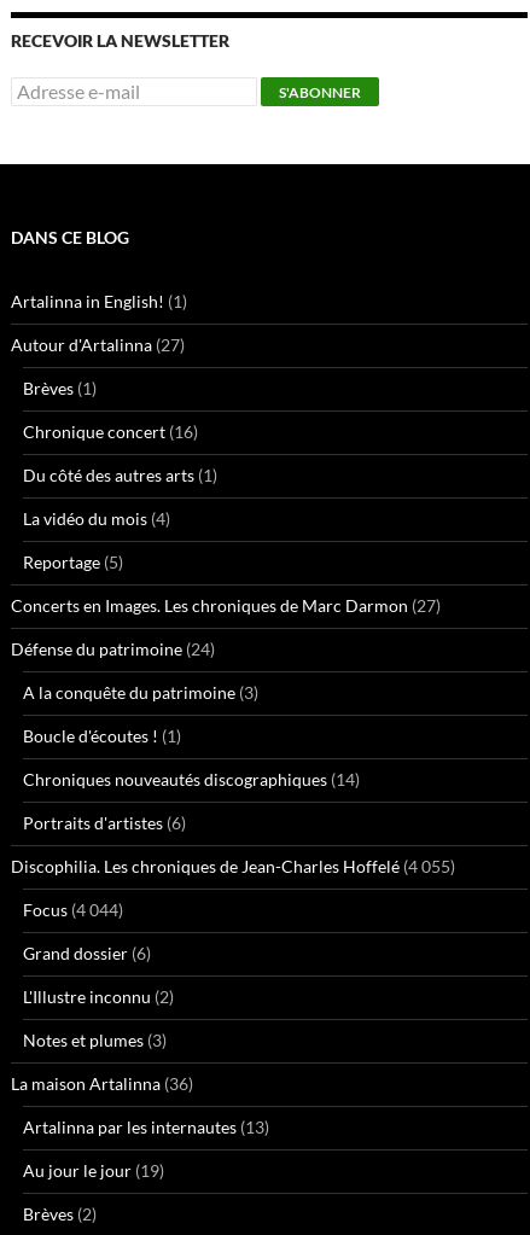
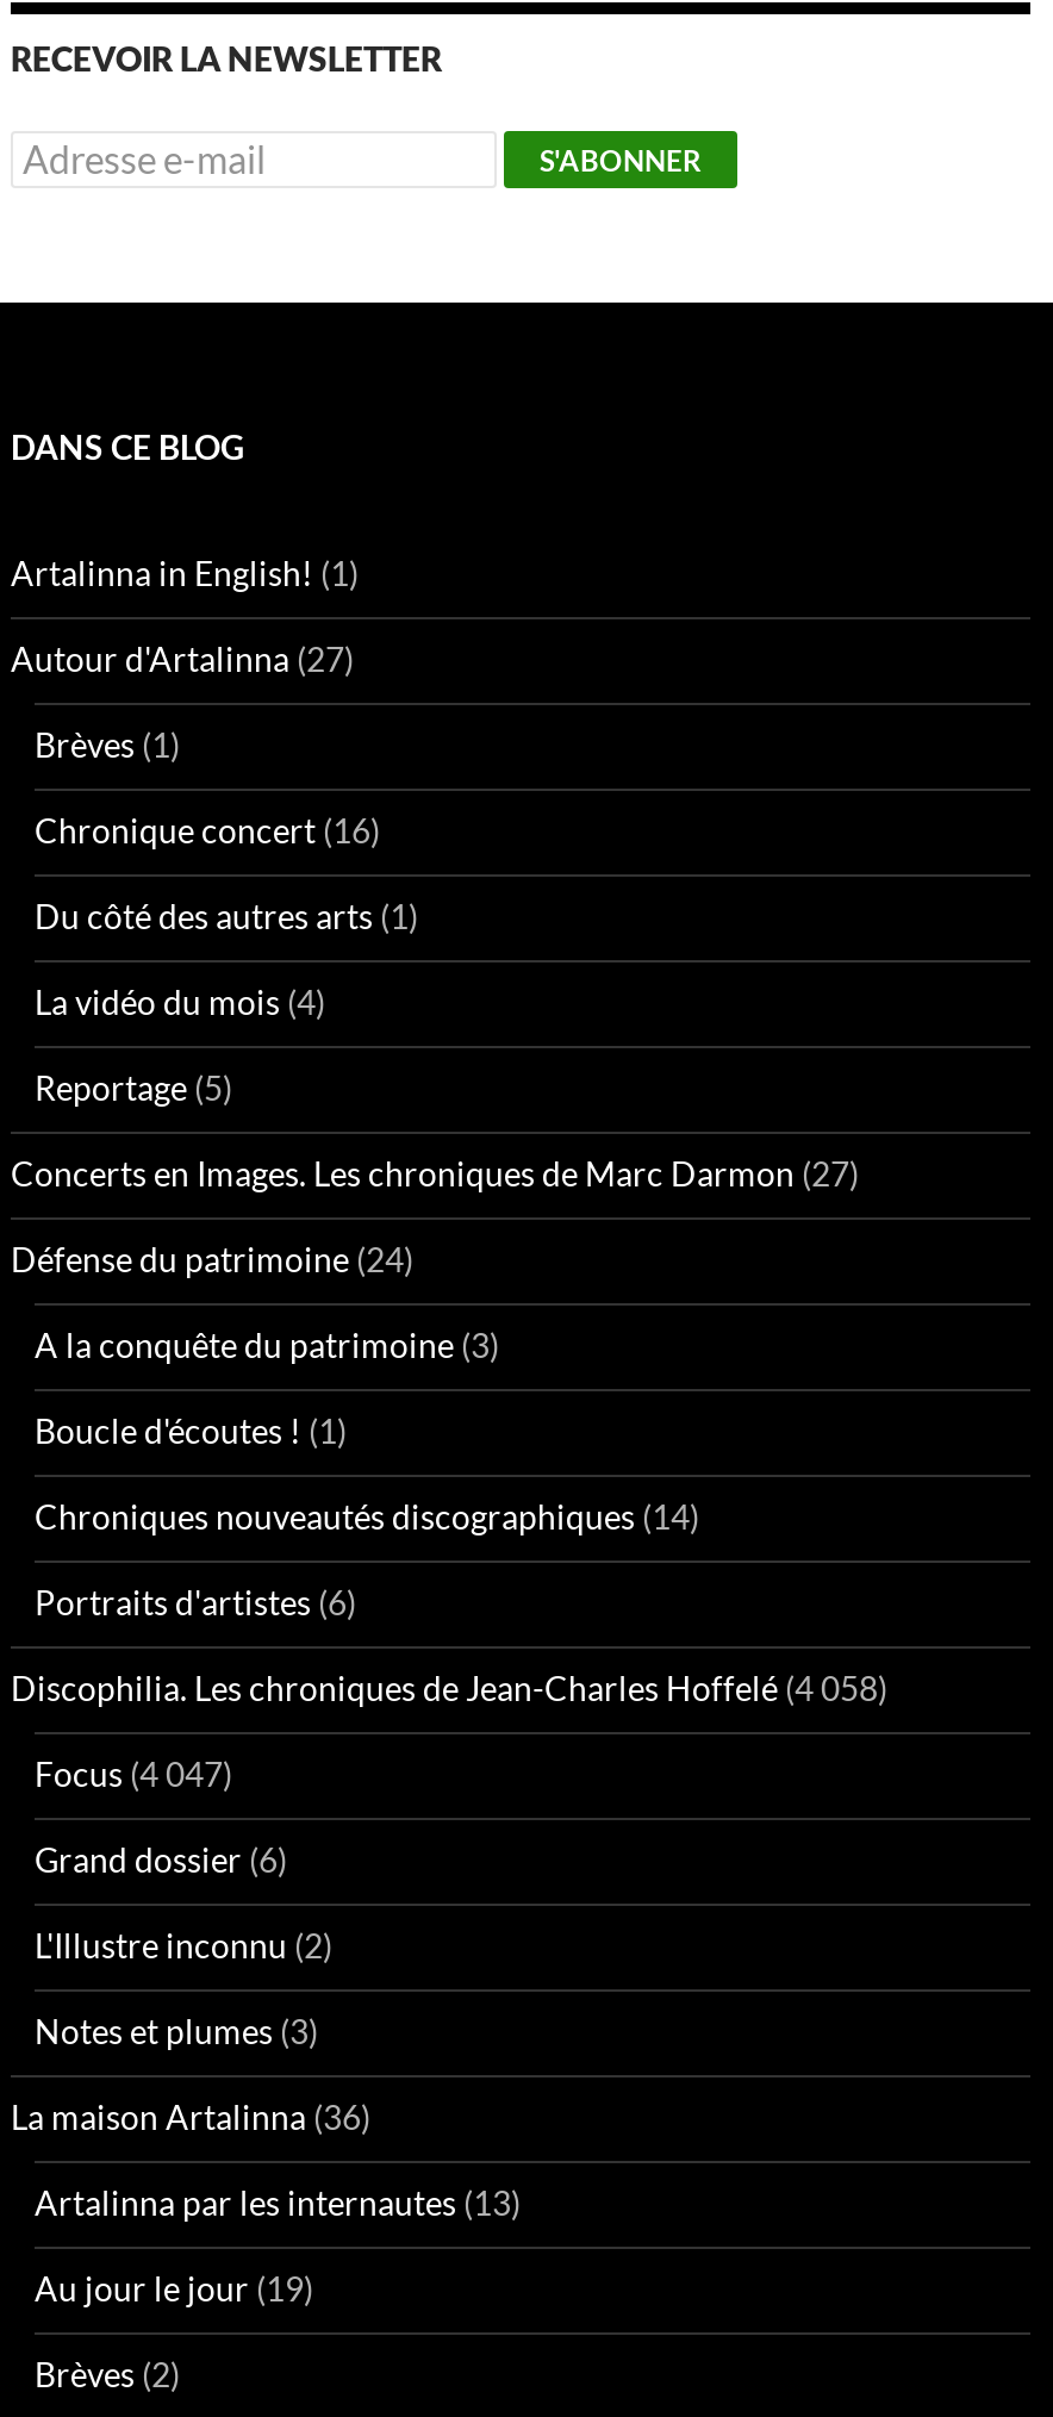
[11,856,455,876] Discophilia. Les chroniques de Jean-Charles Hoffelé (4 055) -> [11,1668,887,1708] Discophilia. Les chroniques de Jean-Charles Hoffelé (4 058)
[23,899,123,920] Focus (4 044) -> [35,1753,232,1794] Focus (4 047)

